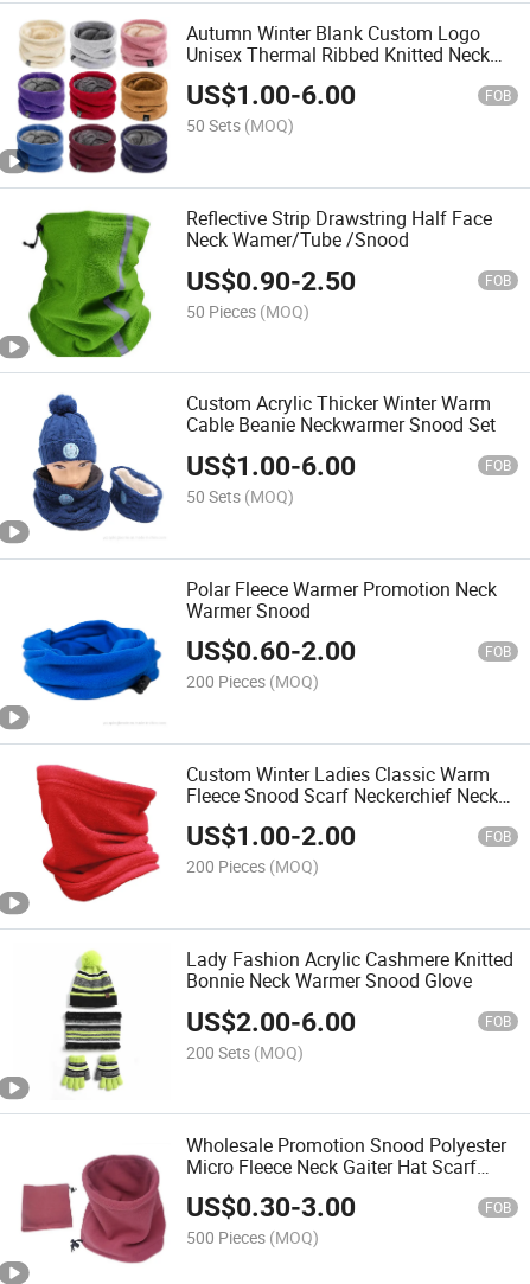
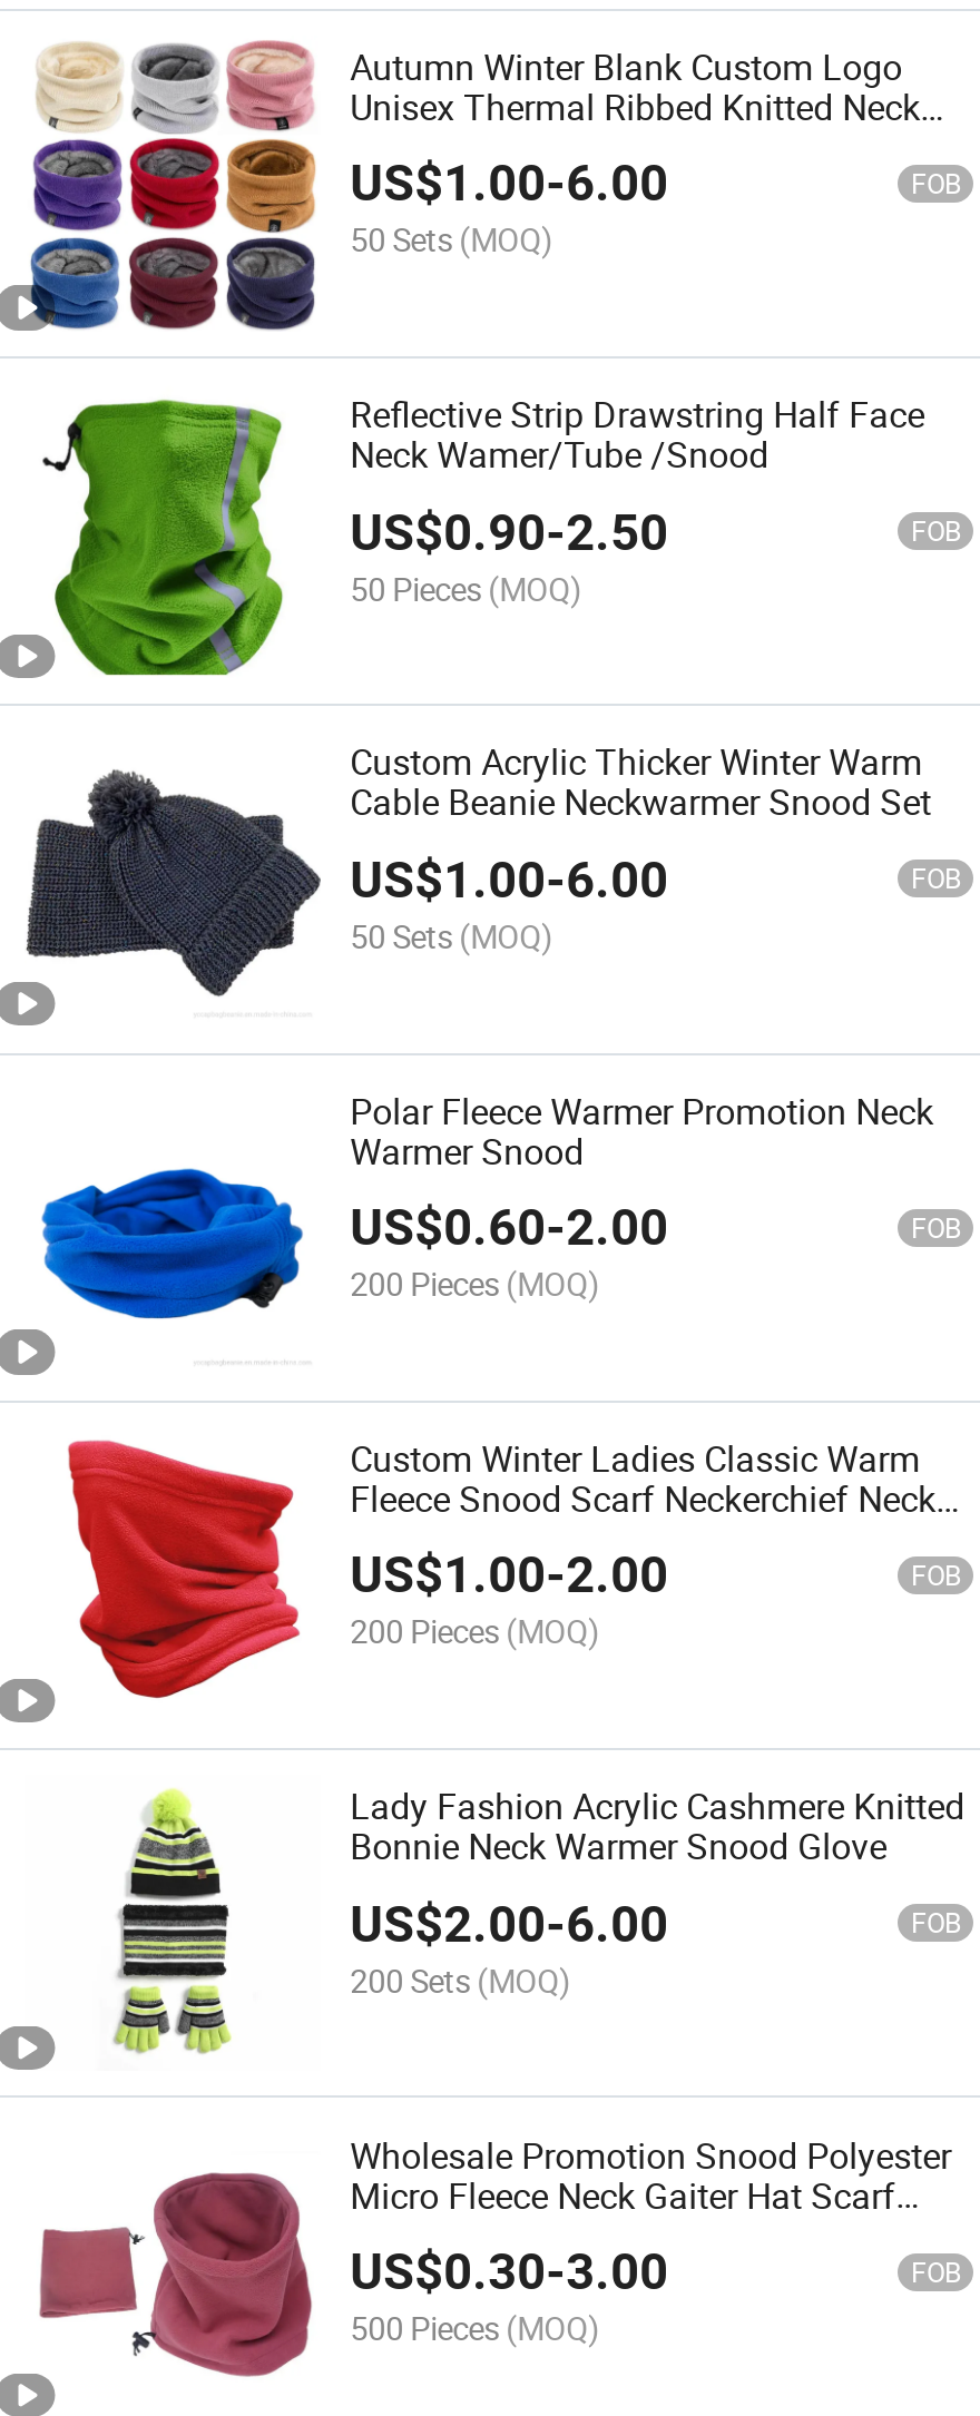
[14,392,171,532] [image] -> [24,746,323,1002] [image]

